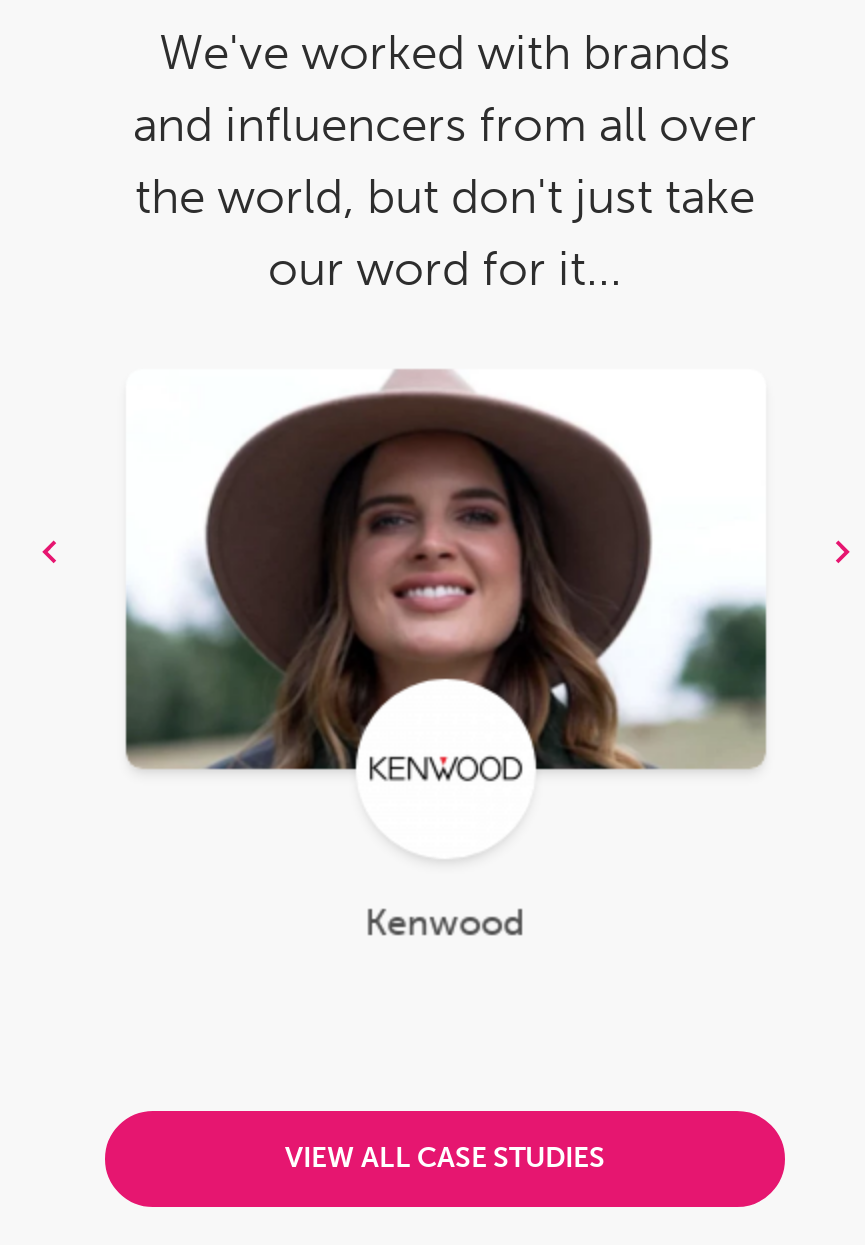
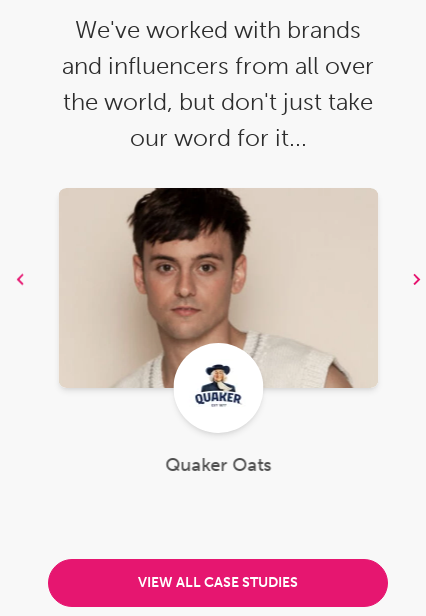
[123,369,769,805] [image] -> [59,187,379,407] [image]
[365,901,525,945] Kenwood -> [165,454,271,476] Quaker Oats

